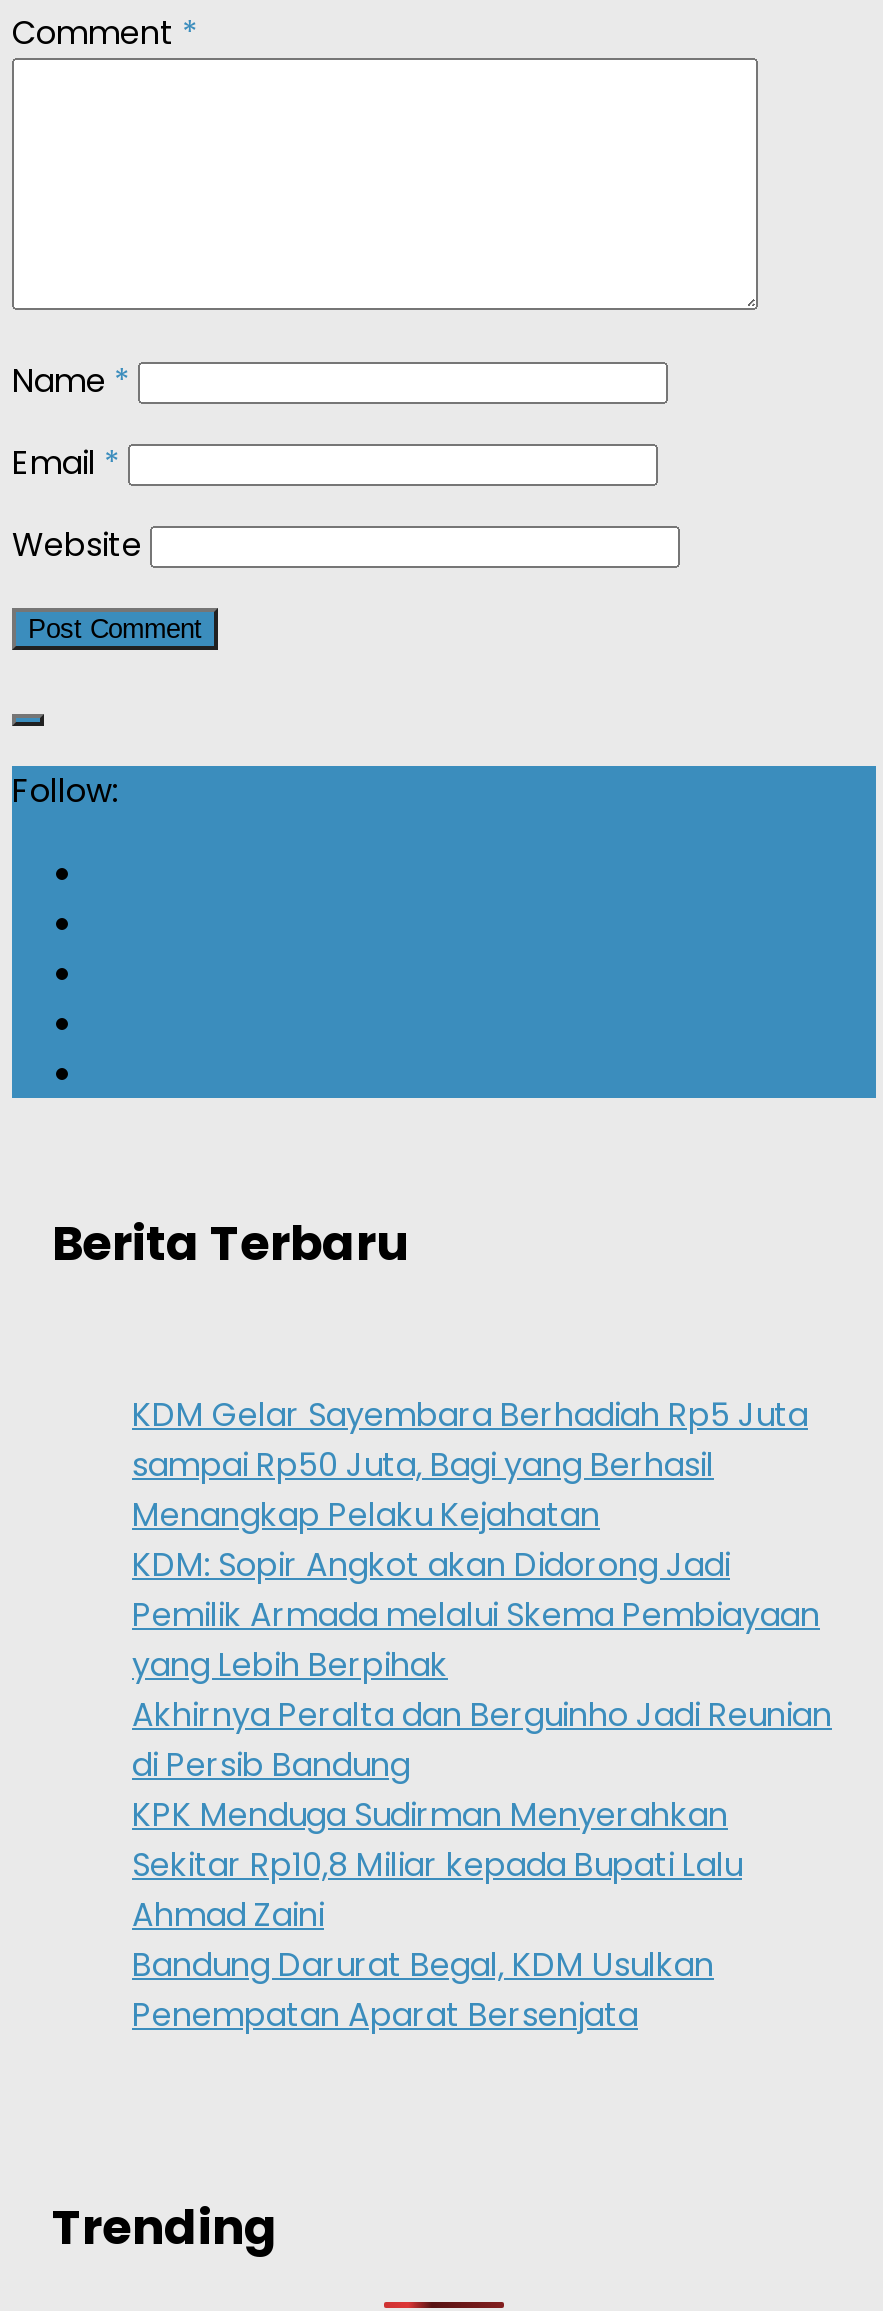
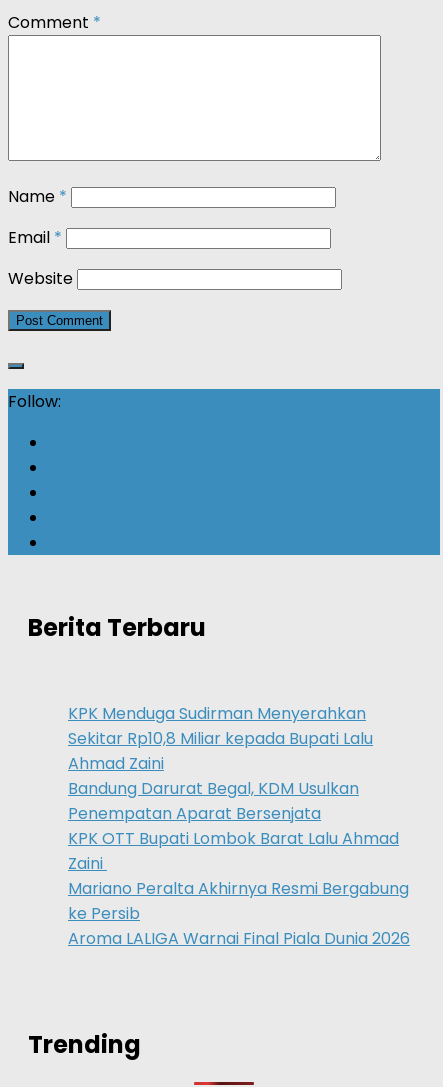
[132,1393,832,1789] KDM Gelar Sayembara Berhadiah Rp5 Juta | sampai Rp50 Juta, Bagi yang Berhasil | Menangkap Pelaku Kejahatan | KDM: Sopir Angkot akan Didorong Jadi | Pemilik Armada melalui Skema Pembiayaan | yang Lebih Berpihak | Akhirnya Peralta dan Berguinho Jadi Reunian | di Persib Bandung -> none
moved [132,1793,742,2039] -> [68,702,373,825]: KPK Menduga Sudirman Menyerahkan | Sekitar Rp10,8 Miliar kepada Bupati Lalu | Ahmad Zaini | Bandung Darurat Begal, KDM Usulkan | Penempatan Aparat Bersenjata
none -> [68,827,410,950] KPK OTT Bupati Lombok Barat Lalu Ahmad | Zaini | Mariano Peralta Akhirnya Resmi Bergabung | ke Persib | Aroma LALIGA Warnai Final Piala Dunia 2026

